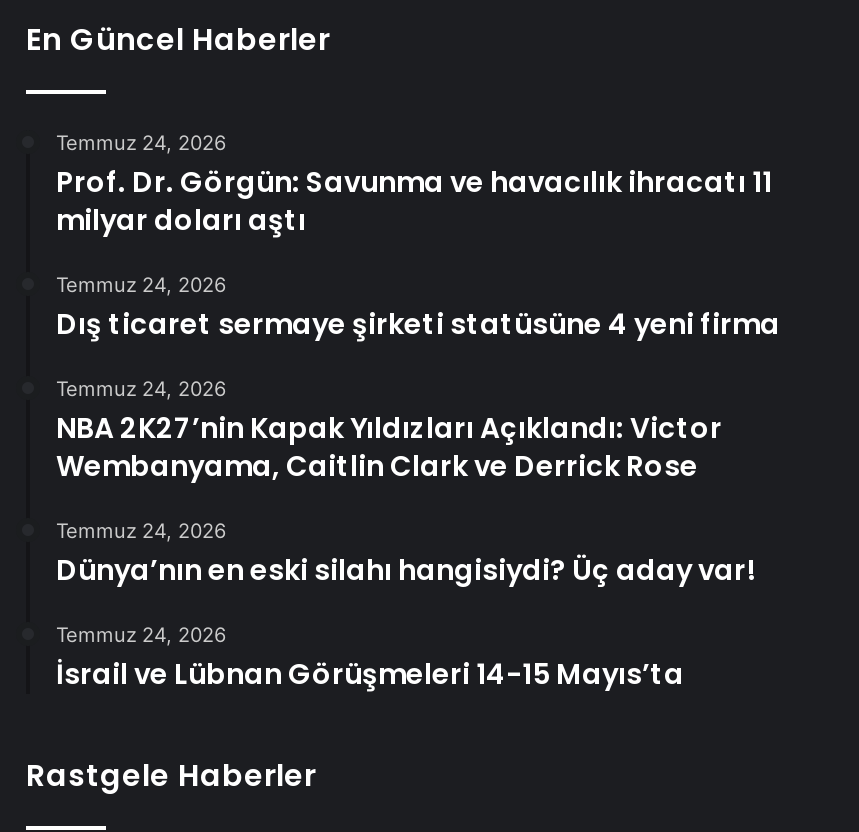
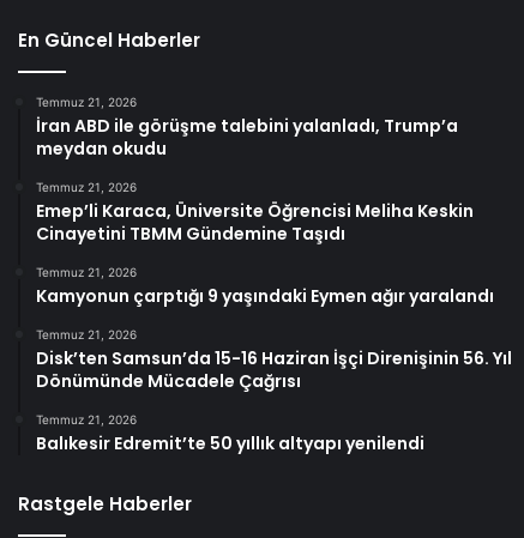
[56,130,772,240] Temmuz 24, 2026 | Prof. Dr. Görgün: Savunma ve havacılık ihracatı 11 | milyar doları aştı -> [36,95,458,161] Temmuz 21, 2026 | İran ABD ile görüşme talebini yalanladı, Trump’a | meydan okudu
[56,272,780,344] Temmuz 24, 2026 | Dış ticaret sermaye şirketi statüsüne 4 yeni firma -> [36,180,474,246] Temmuz 21, 2026 | Emep’li Karaca, Üniversite Öğrencisi Meliha Keskin | Cinayetini TBMM Gündemine Taşıdı
[56,376,722,486] Temmuz 24, 2026 | NBA 2K27’nin Kapak Yıldızları Açıklandı: Victor | Wembanyama, Caitlin Clark ve Derrick Rose -> [36,265,494,308] Temmuz 21, 2026 | Kamyonun çarptığı 9 yaşındaki Eymen ağır yaralandı
[56,518,754,590] Temmuz 24, 2026 | Dünya’nın en eski silahı hangisiydi? Üç aday var! -> [36,327,512,393] Temmuz 21, 2026 | Disk’ten Samsun’da 15-16 Haziran İşçi Direnişinin 56. Yıl | Dönümünde Mücadele Çağrısı
[56,622,684,694] Temmuz 24, 2026 | İsrail ve Lübnan Görüşmeleri 14-15 Mayıs’ta -> [36,412,424,455] Temmuz 21, 2026 | Balıkesir Edremit’te 50 yıllık altyapı yenilendi

